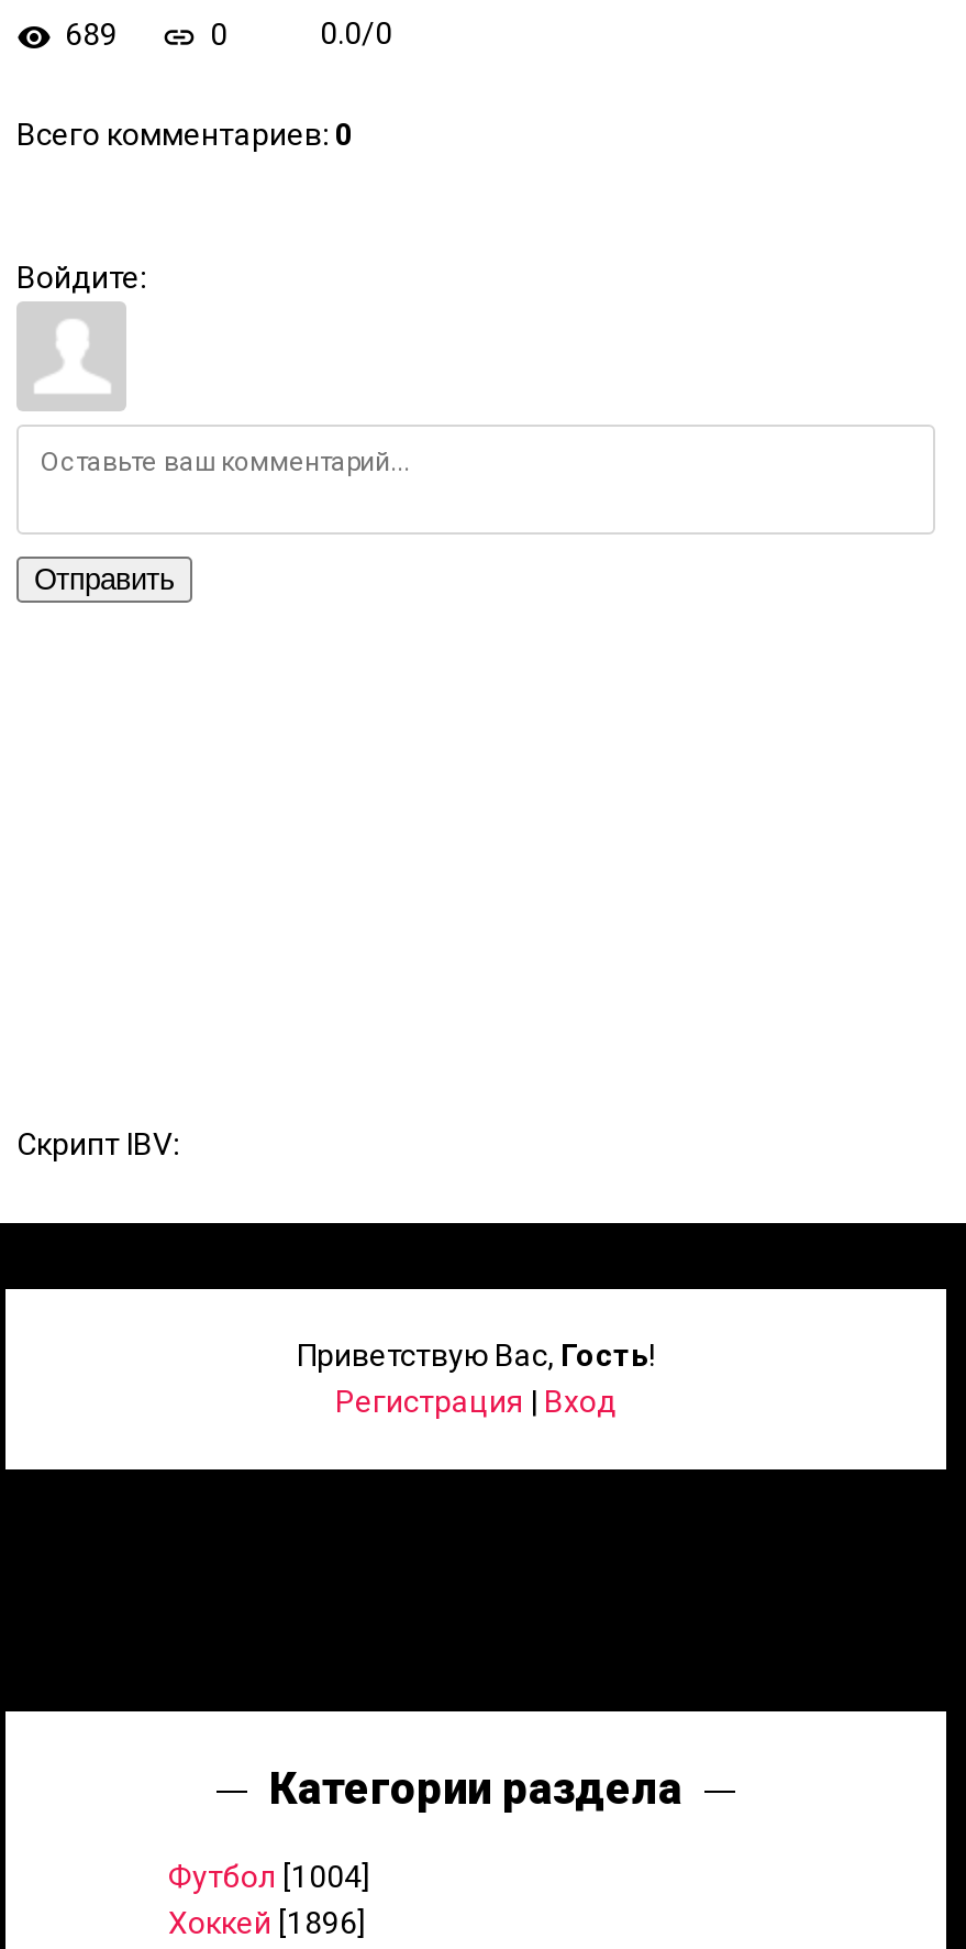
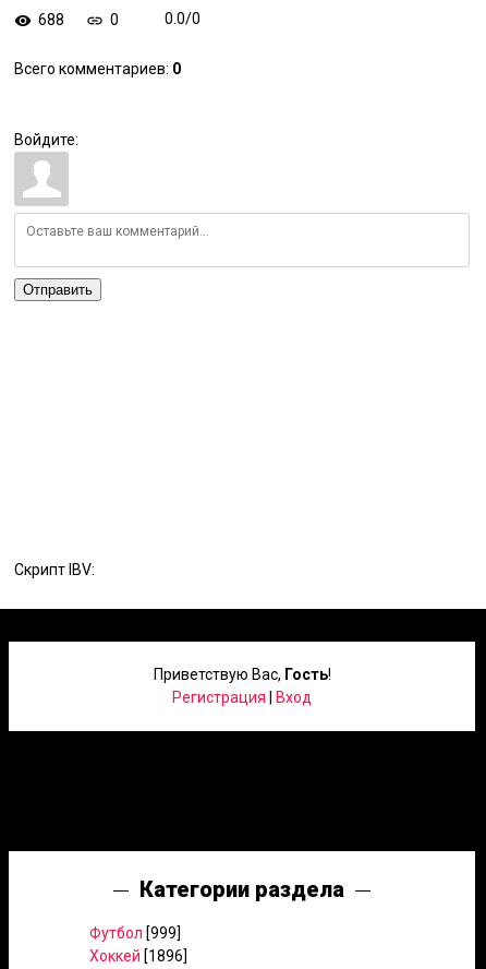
[65,16,118,51] 689 -> [38,10,64,28] 688
[168,1858,370,1893] Футбол [1004] -> [89,924,181,941] Футбол [999]

